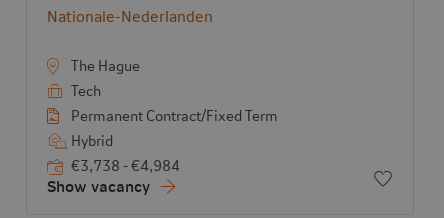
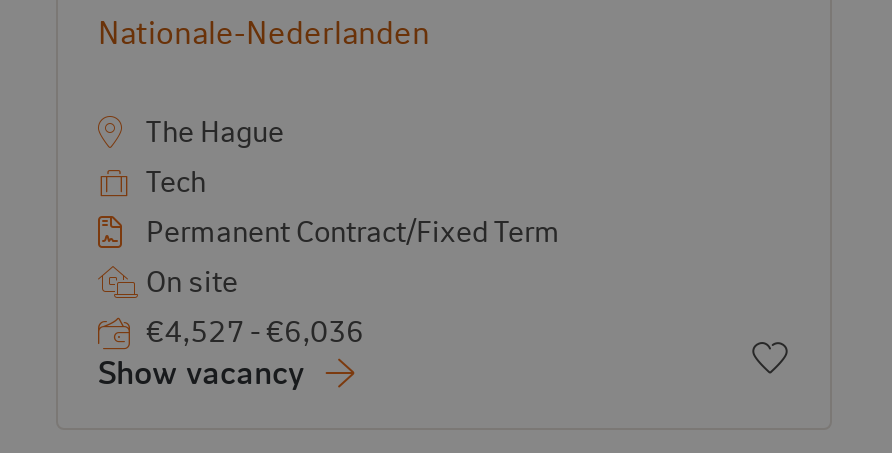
[71,130,180,175] Hybrid | €3,738 - €4,984 -> [146,260,364,350] On site | €4,527 - €6,036

